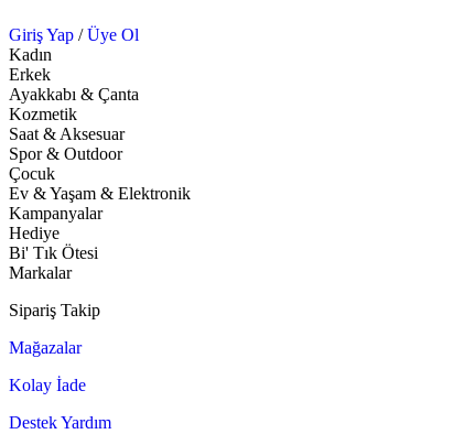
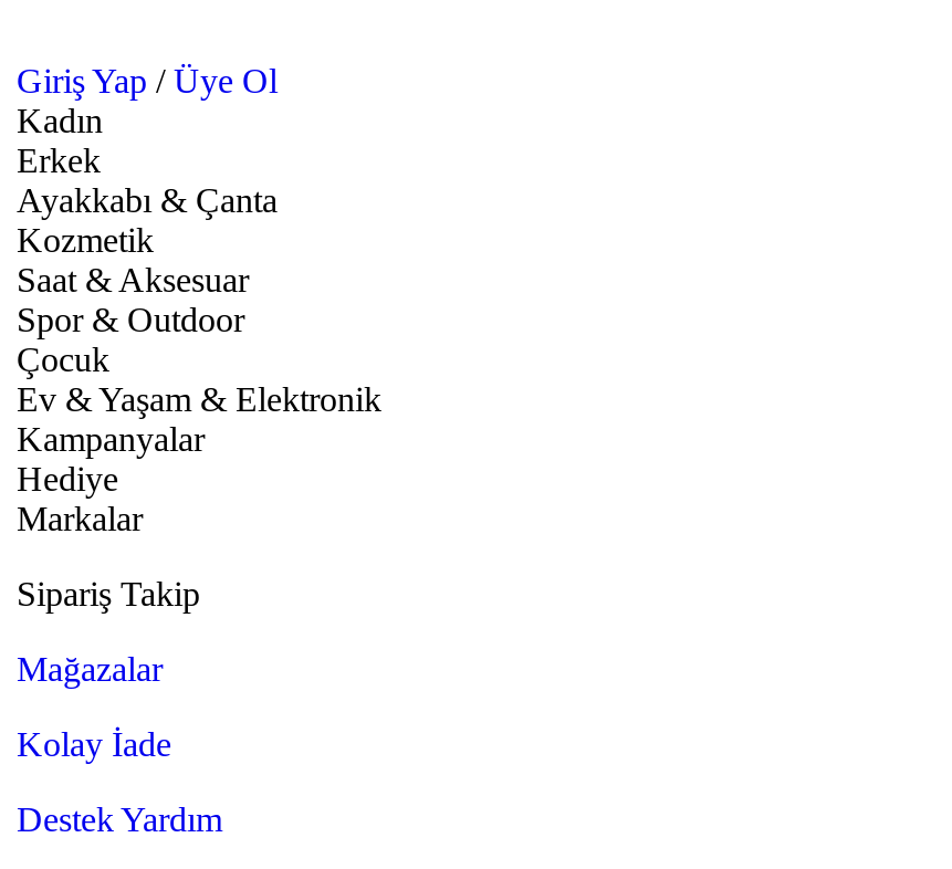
[9,243,98,262] Bi' Tık Ötesi -> none

